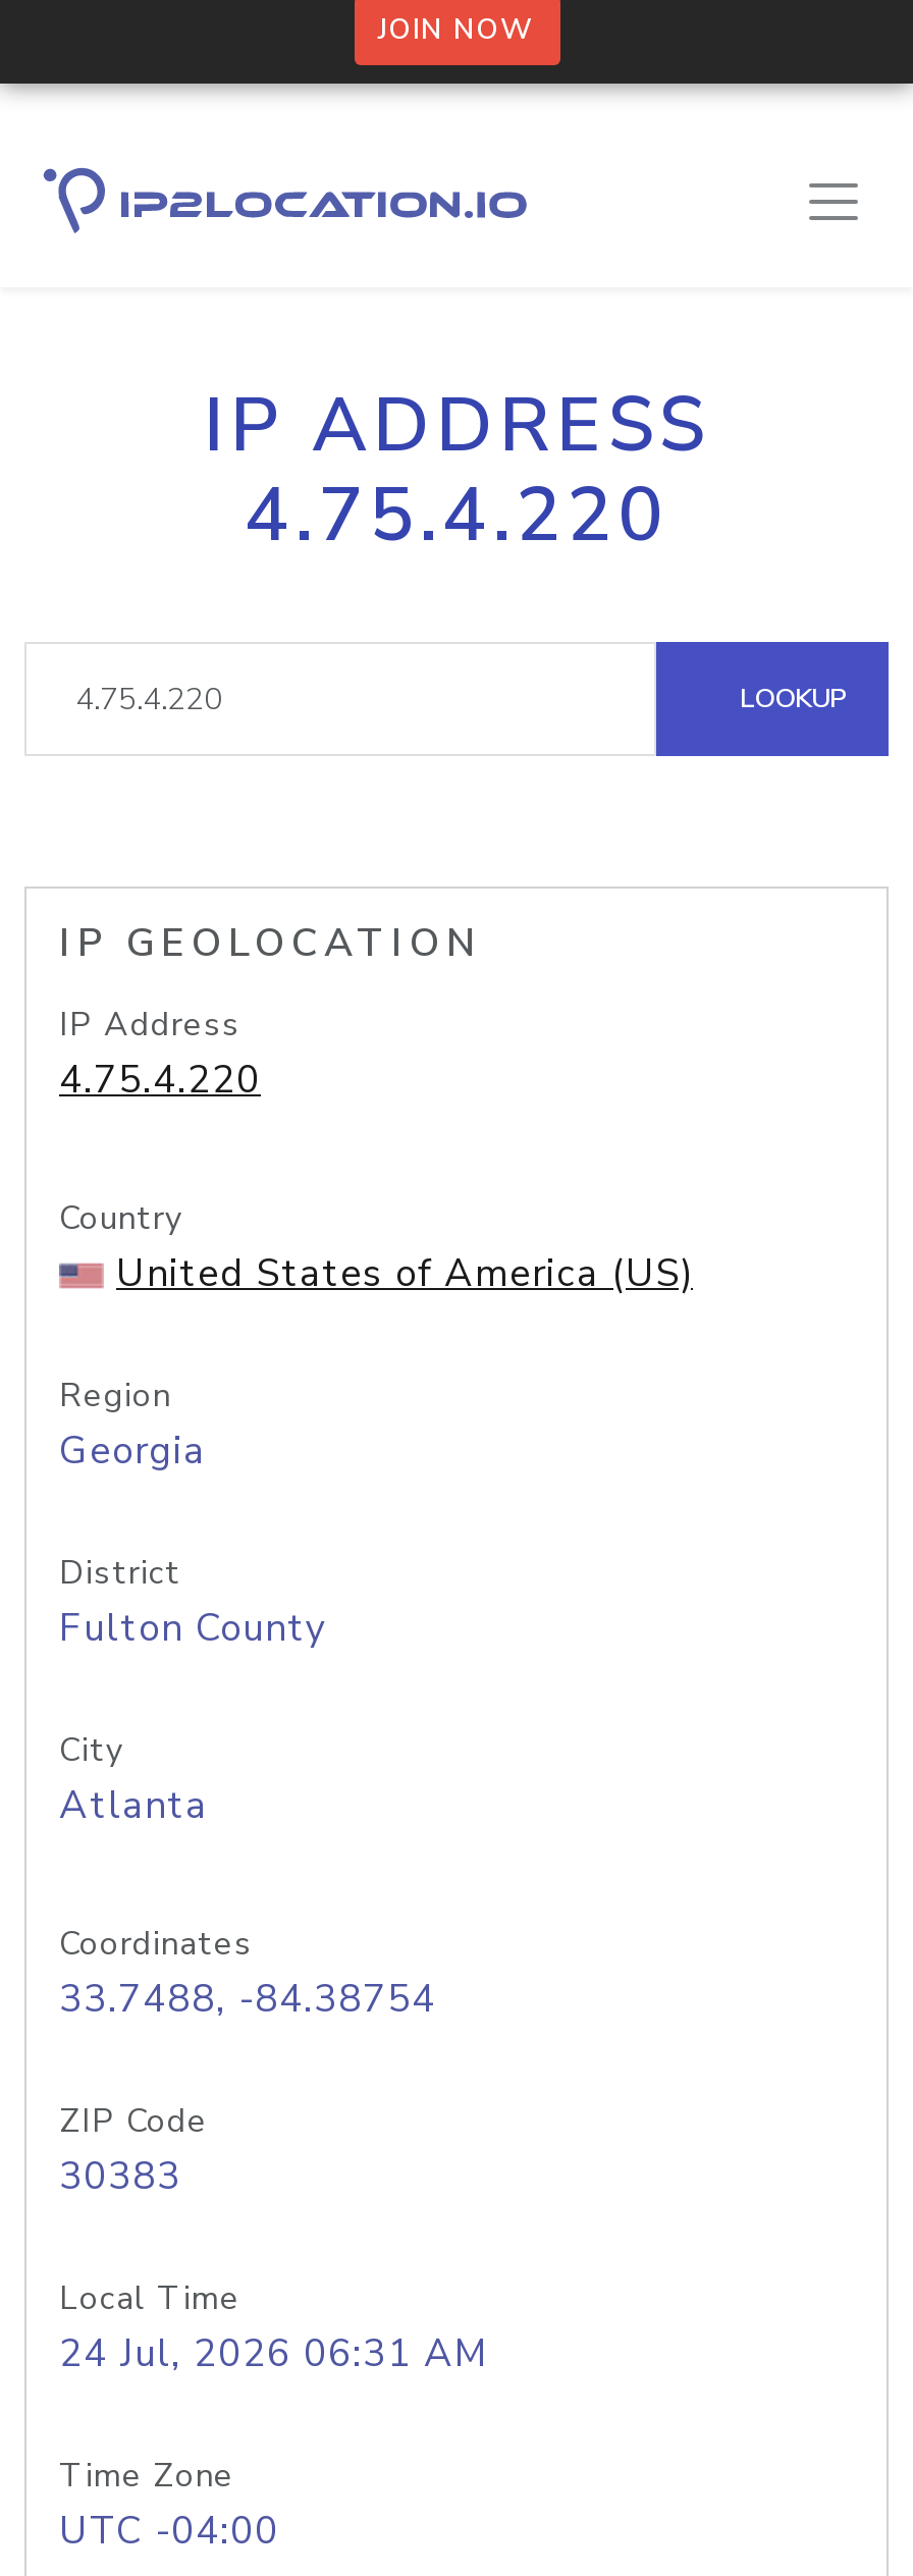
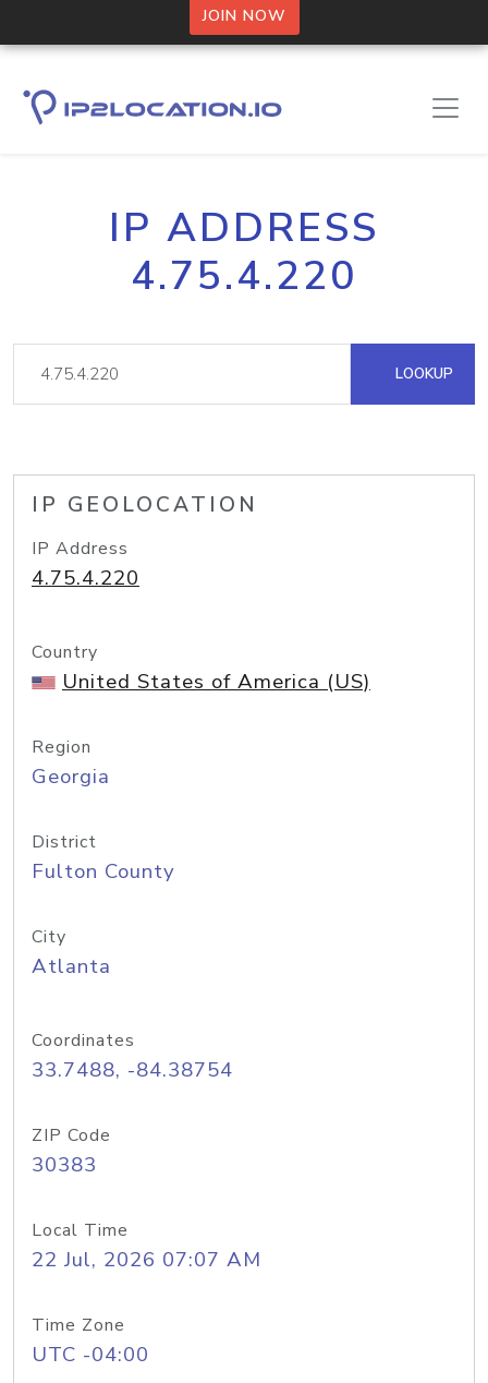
[59,2327,489,2380] 24 Jul, 2026 06:31 AM -> [32,1246,261,1274] 22 Jul, 2026 07:07 AM

